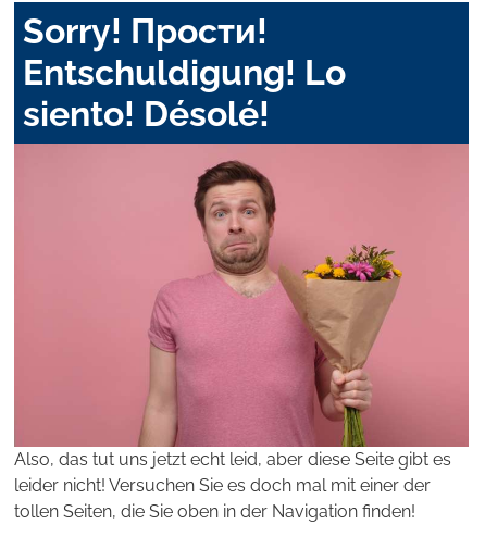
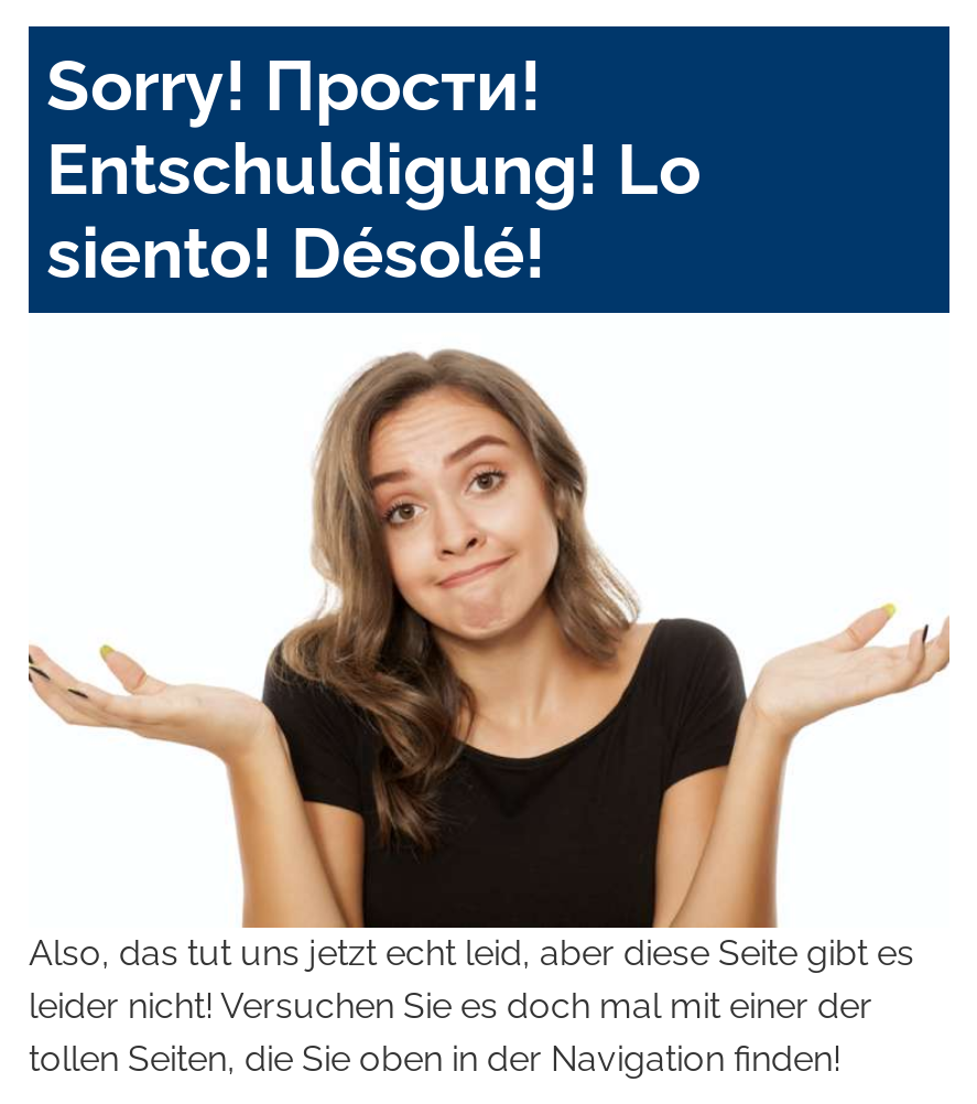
[13,142,470,448] [image] -> [26,311,949,928] [image]

